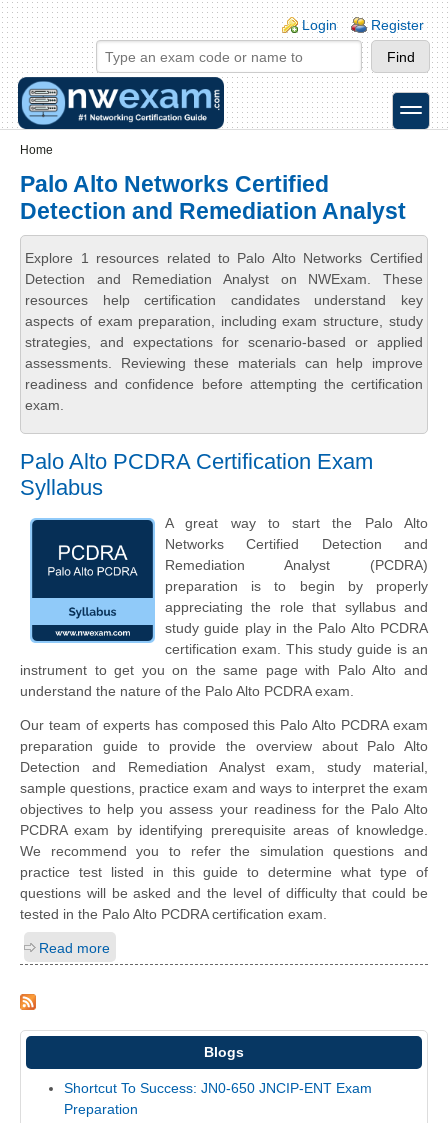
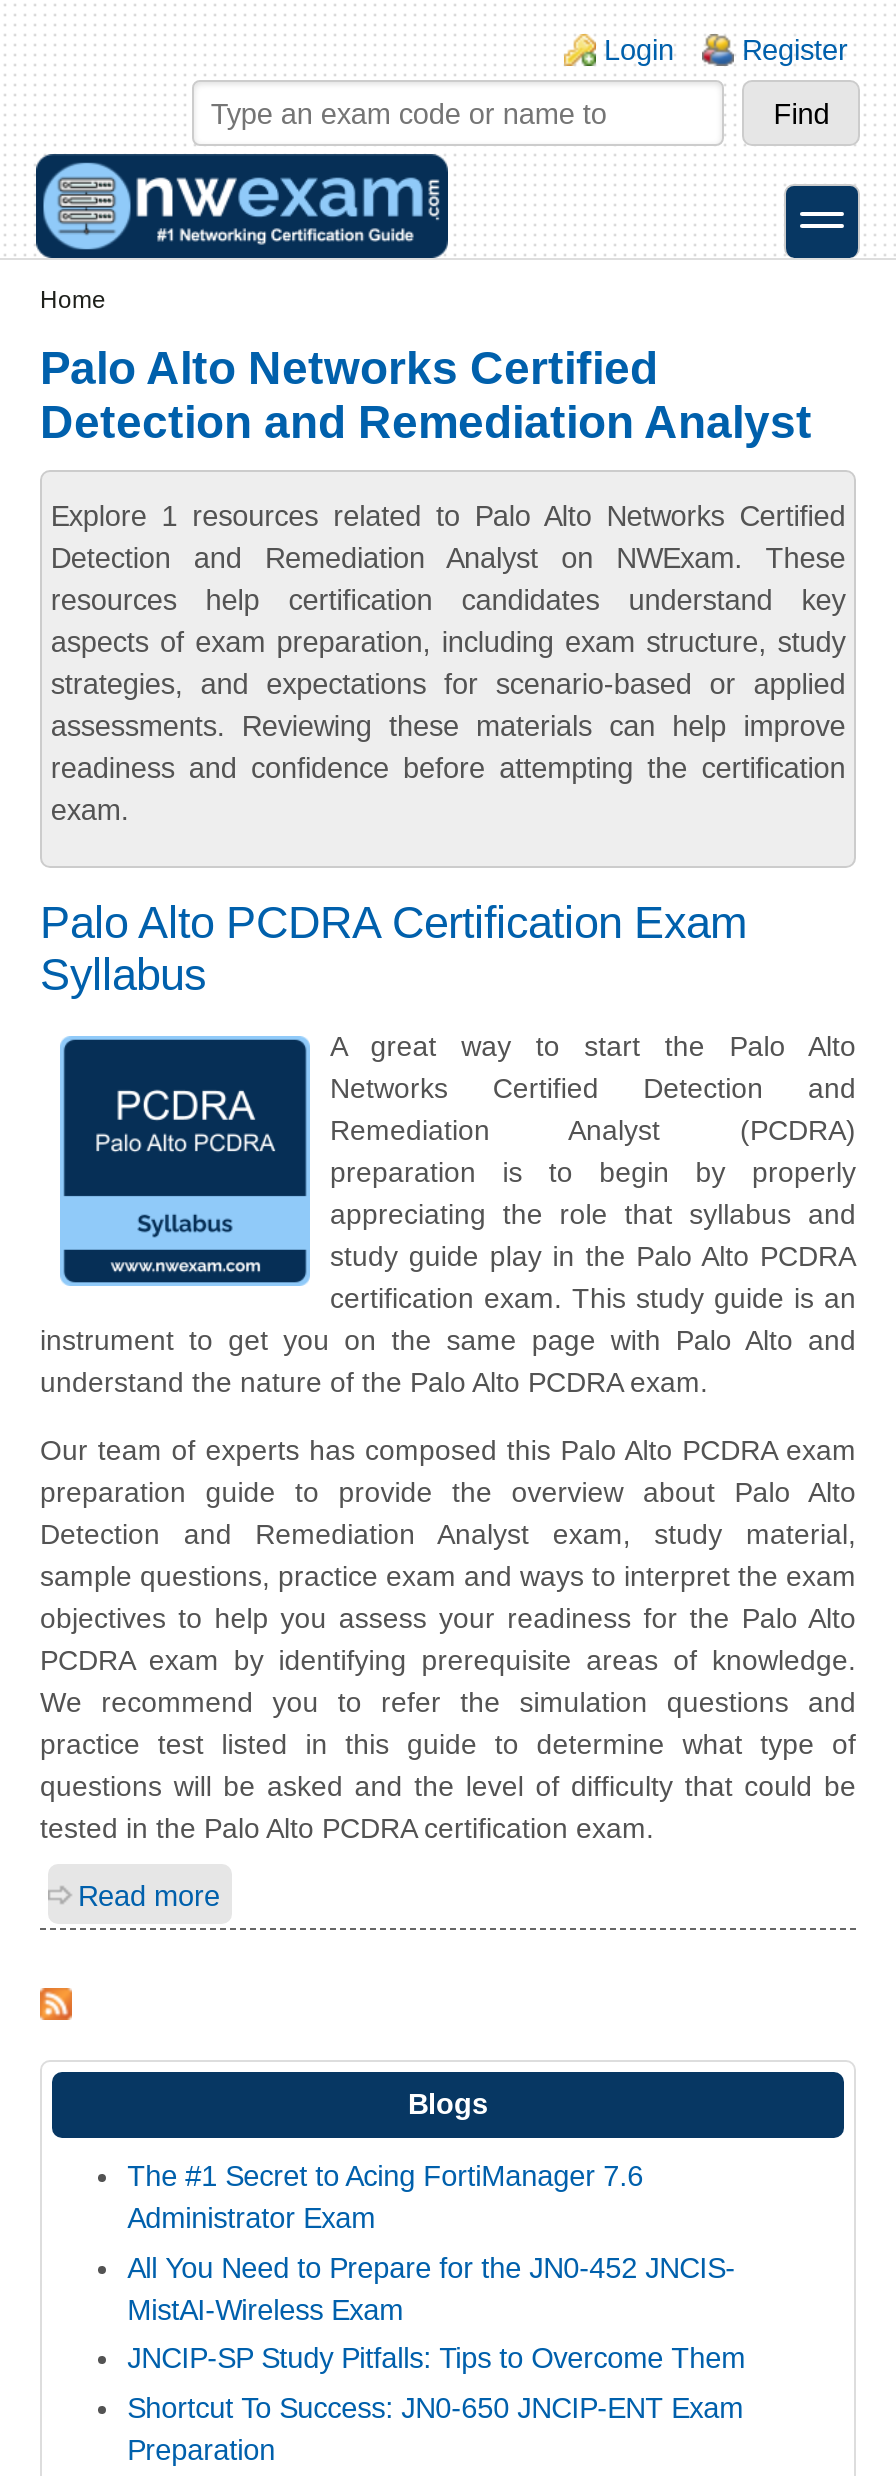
none -> [127,2160,745,2375] The #1 Secret to Acing FortiManager 7.6 | Administrator Exam | All You Need to Prepare for the JN0-452 JNCIS- | MistAI-Wireless Exam | JNCIP-SP Study Pitfalls: Tips to Overcome Them

